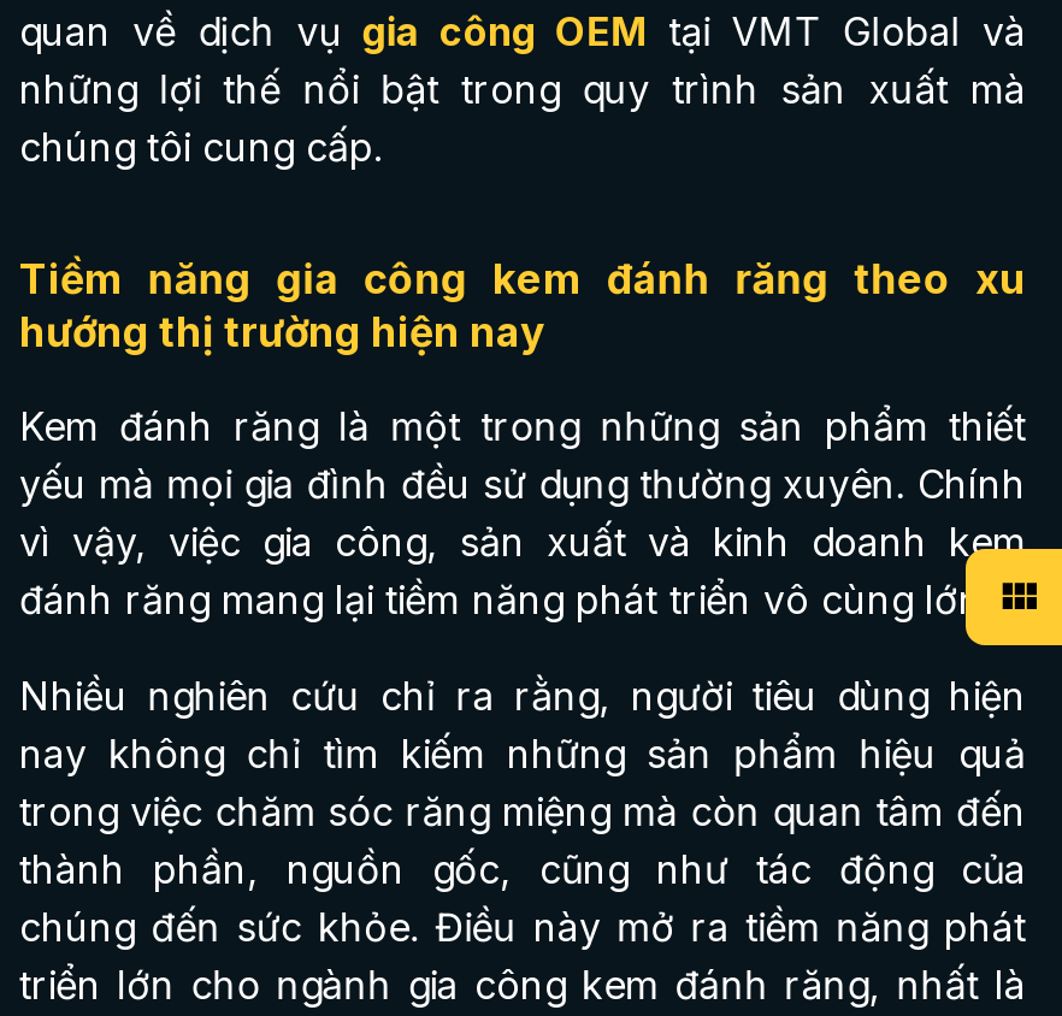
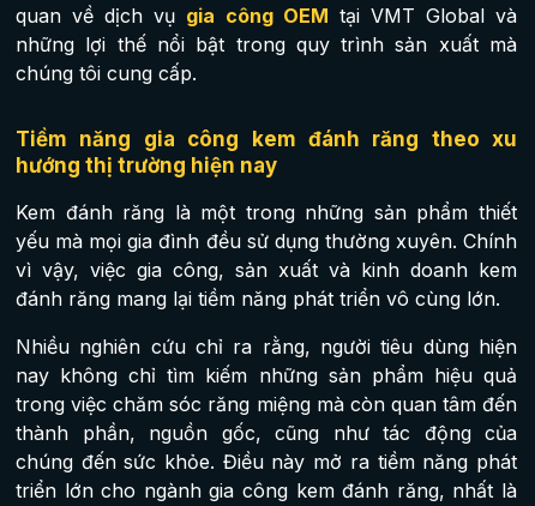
[963,547,1055,648] [image] -> [487,273,531,321] [image]

